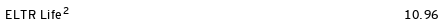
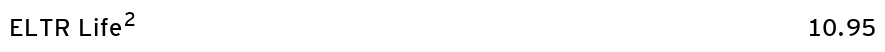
[404,8,439,22] 10.96 -> [807,14,876,42] 10.95

